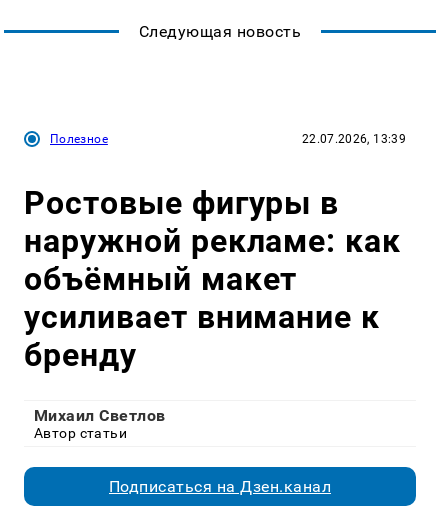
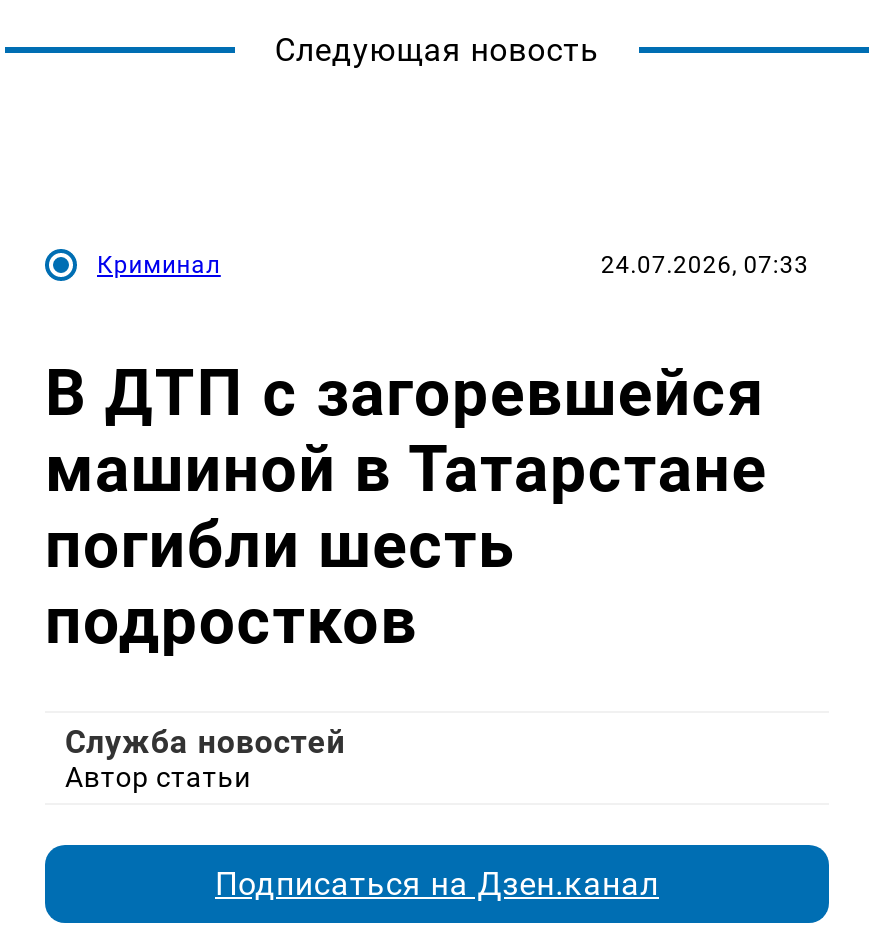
[50,132,406,146] Полезное | 22.07.2026, 13:39 -> [97,251,809,279] Криминал | 24.07.2026, 07:33
[24,184,401,374] Ростовые фигуры в | наружной рекламе: как | объёмный макет | усиливает внимание к | бренду -> [45,354,767,658] В ДТП с загоревшейся | машиной в Татарстане | погибли шесть | подростков
[34,406,166,425] Михаил Светлов -> [65,723,345,761] Служба новостей

